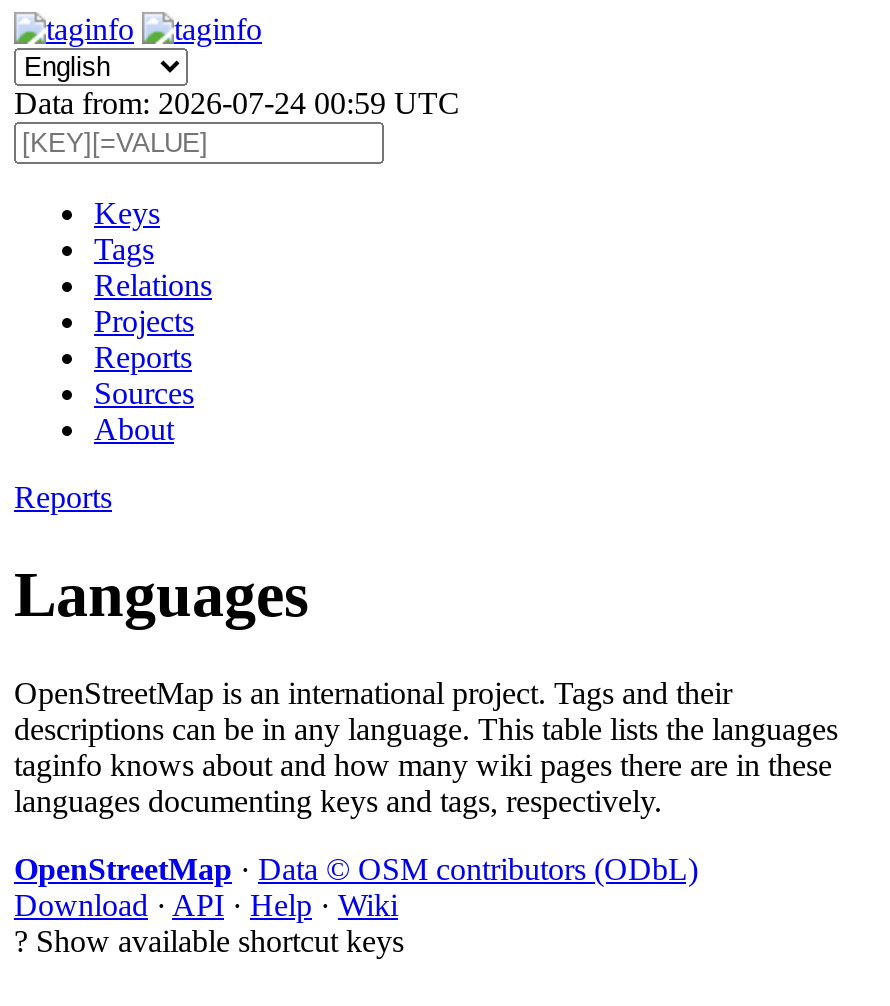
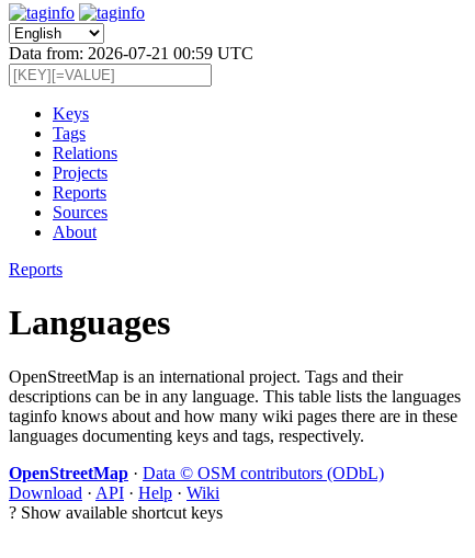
[14,86,460,120] Data from: 2026-07-24 00:59 UTC -> [9,44,253,62] Data from: 2026-07-21 00:59 UTC

